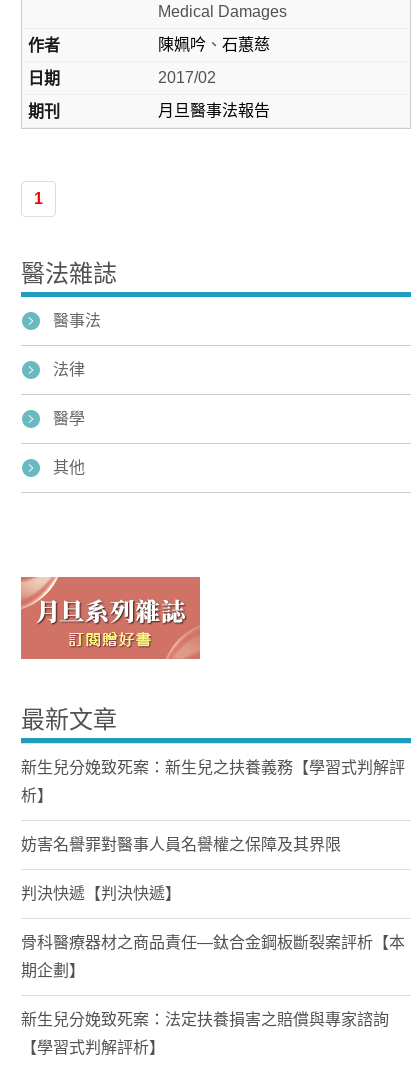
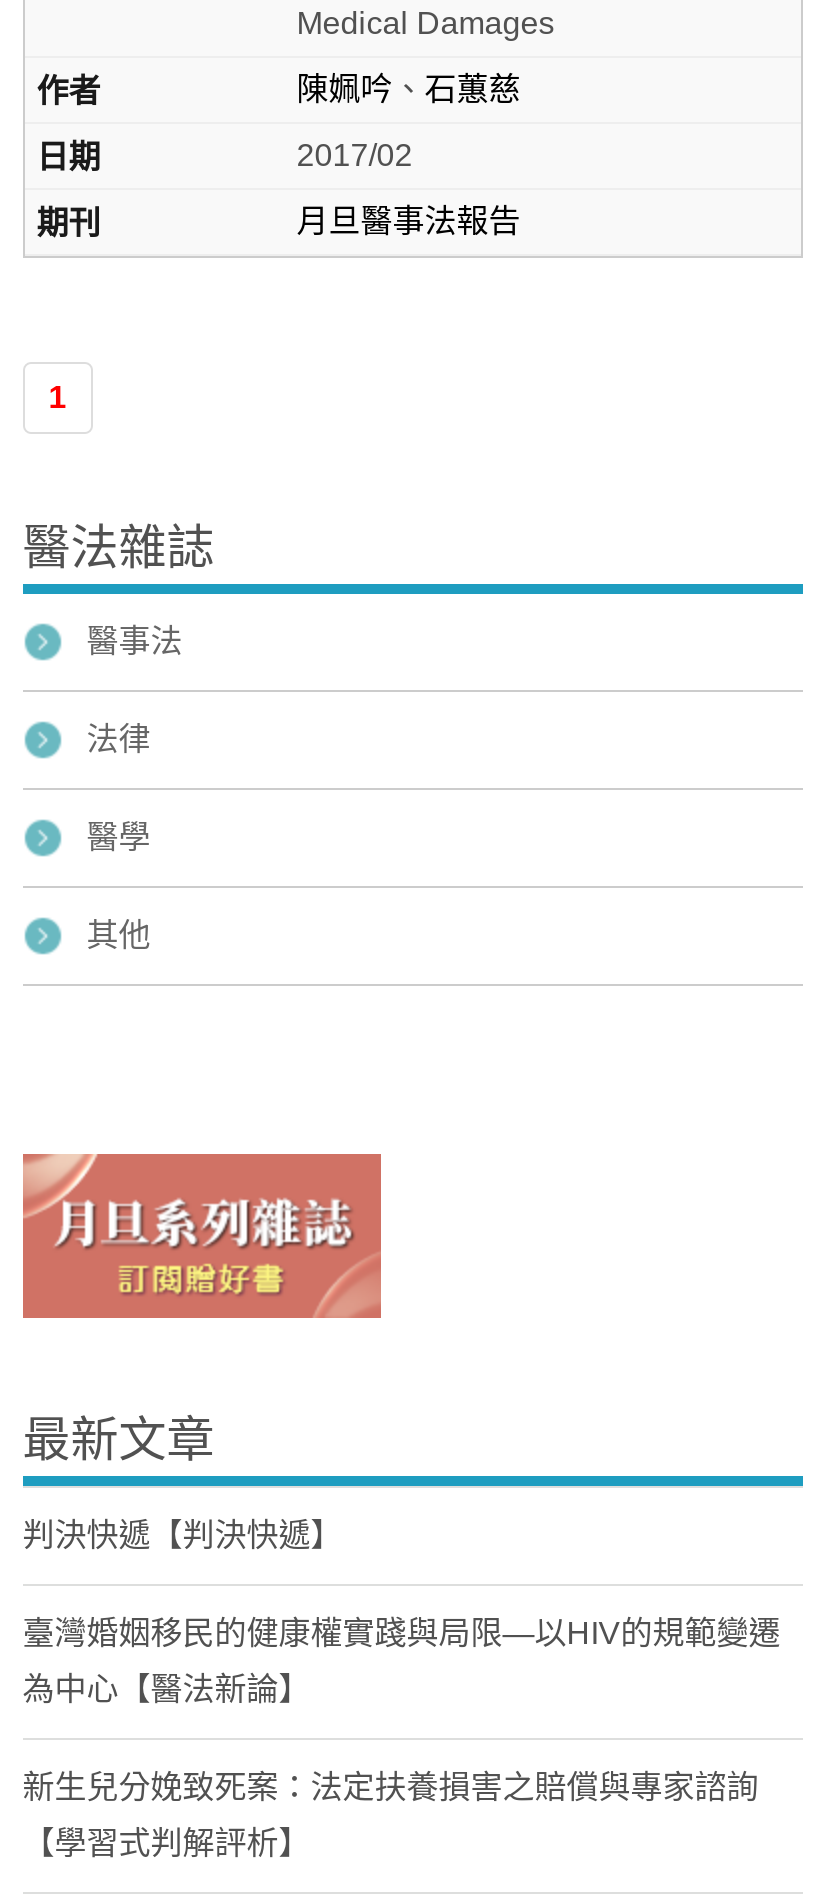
[21,759,405,853] 新生兒分娩致死案：新生兒之扶養義務【學習式判解評 | 析】 | 妨害名譽罪對醫事人員名譽權之保障及其界限 -> none
[21,934,405,951] 骨科醫療器材之商品責任—鈦合金鋼板斷裂案評析【本 -> [23,1616,781,1650] 臺灣婚姻移民的健康權實踐與局限—以HIV的規範變遷
[21,962,85,979] 期企劃】 -> [23,1672,311,1706] 為中心【醫法新論】

